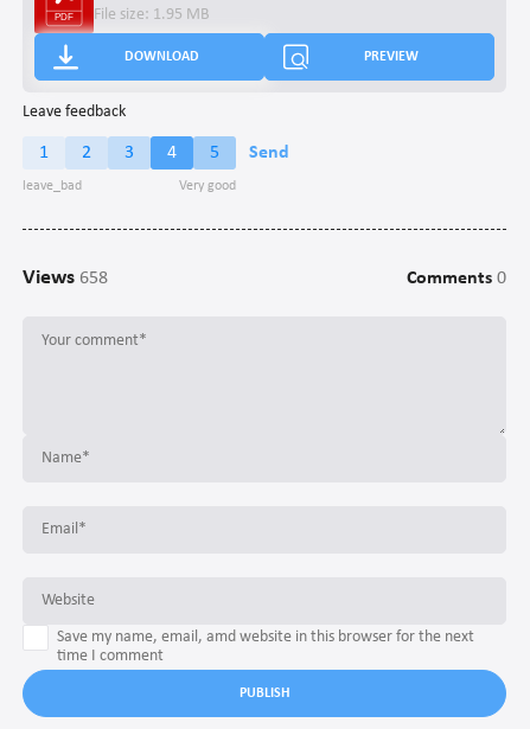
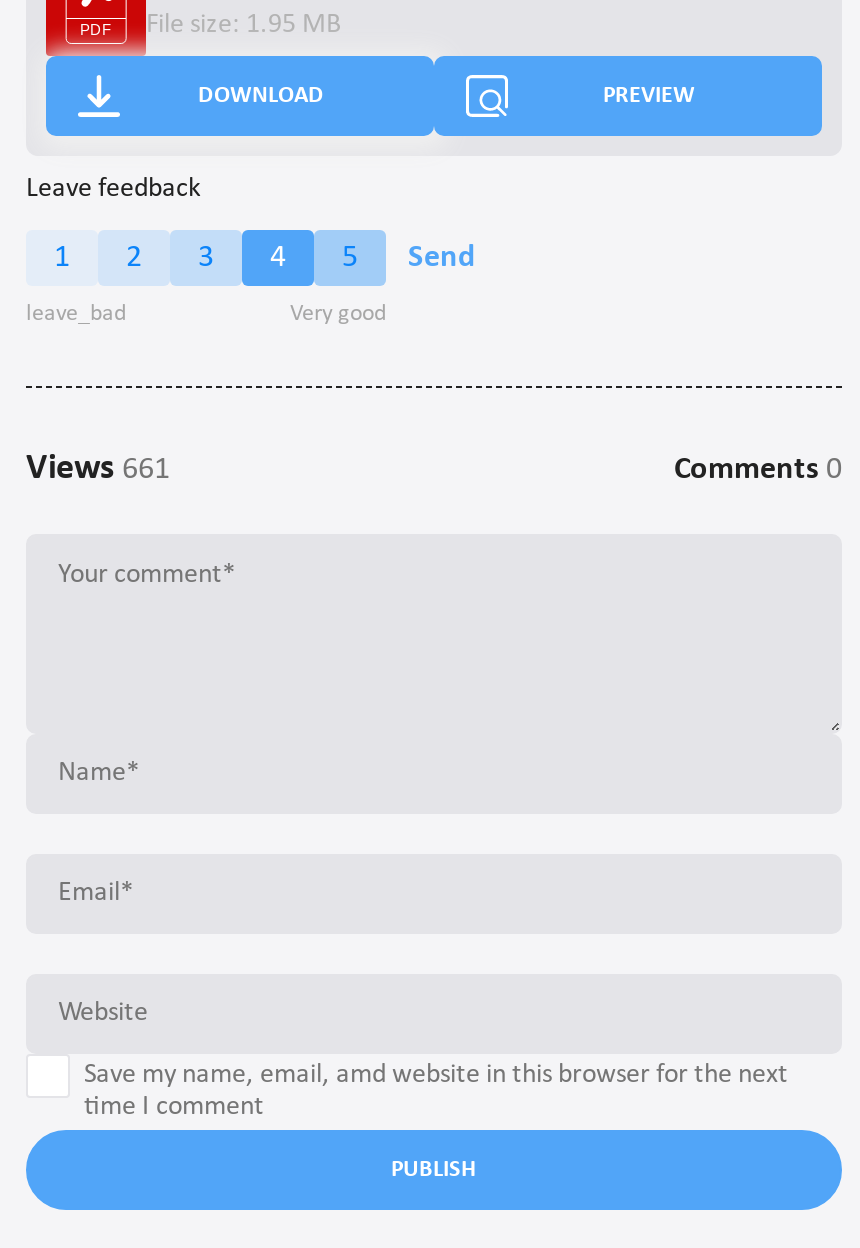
[23,267,108,289] Views 658 -> [26,450,170,488] Views 661

